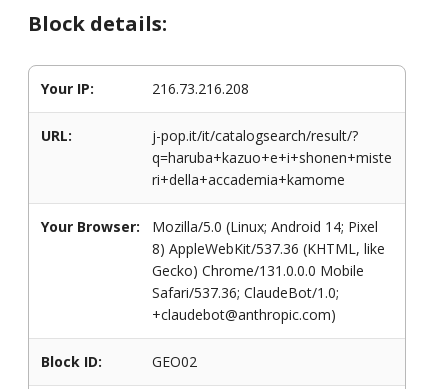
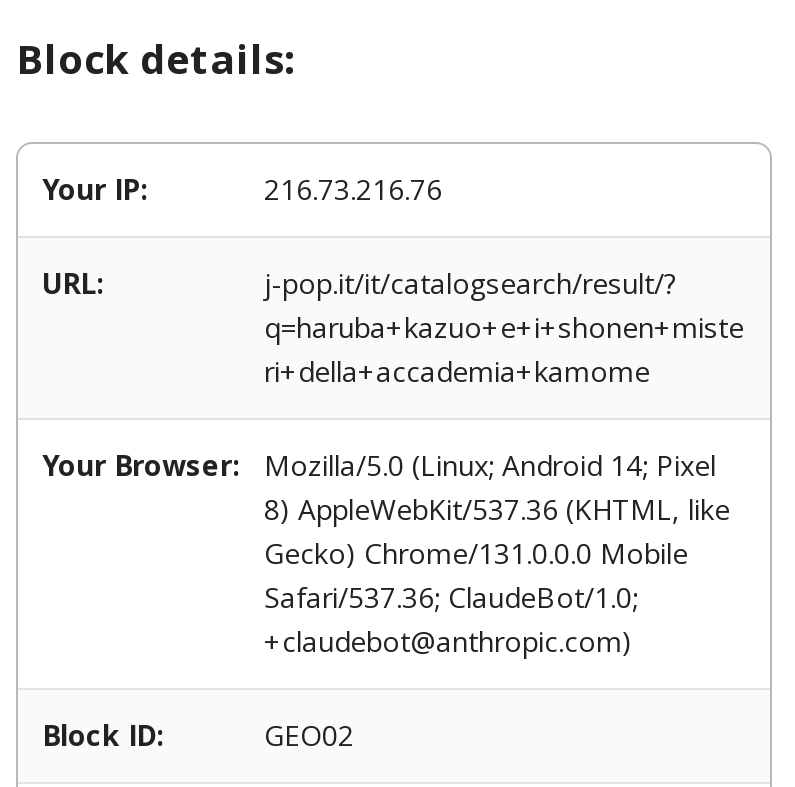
[152,79,249,98] 216.73.216.208 -> [264,170,442,208] 216.73.216.76

